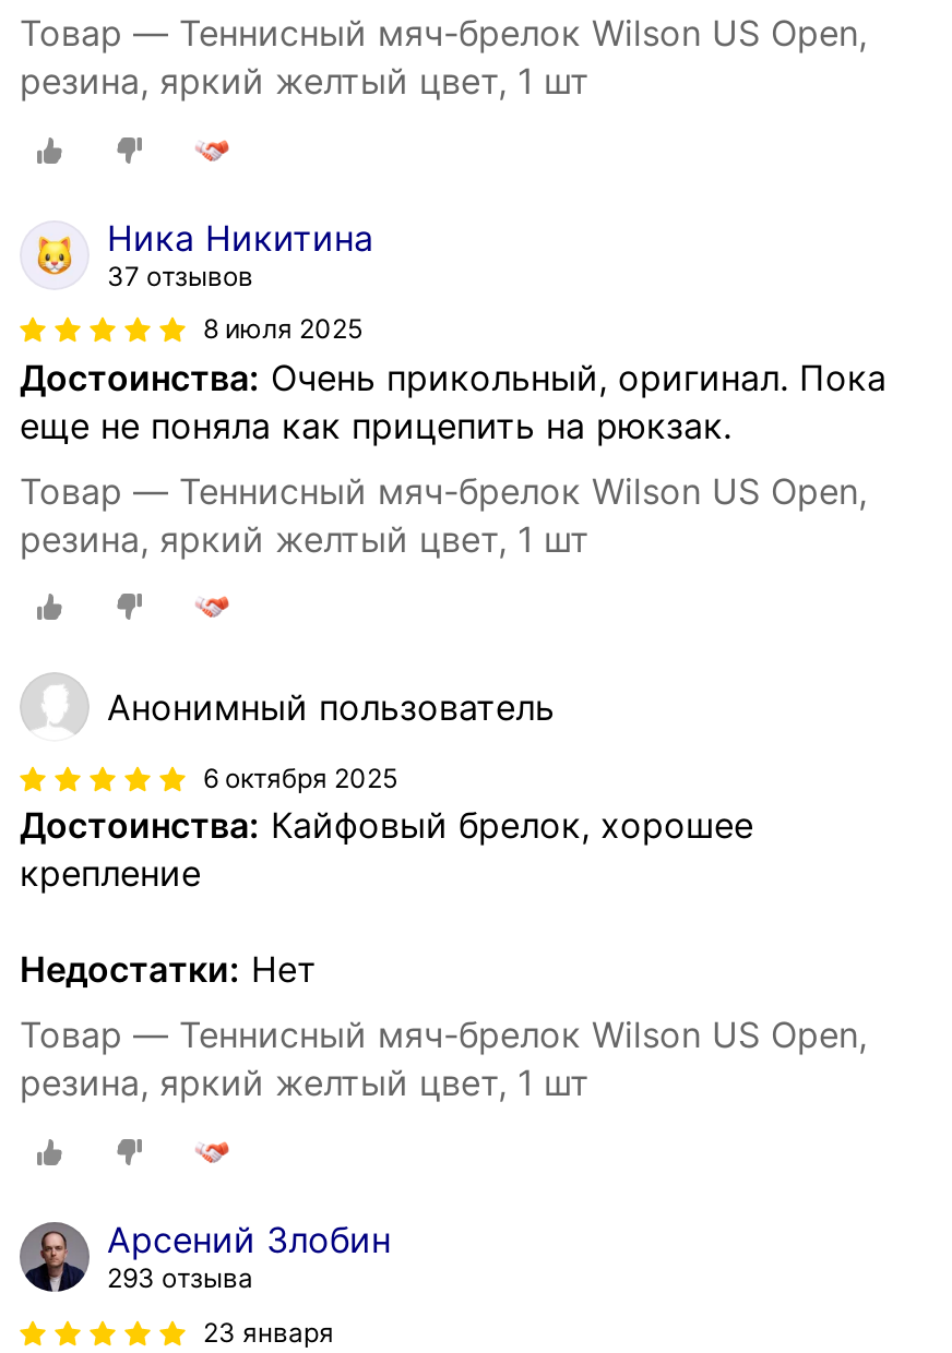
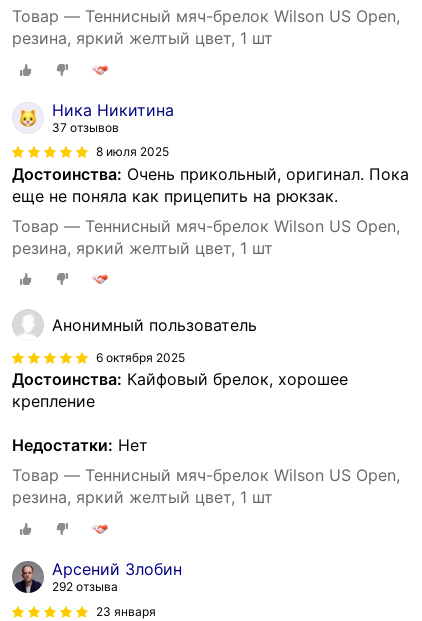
[107,1261,253,1294] 293 отзыва -> [52,579,118,594] 292 отзыва

